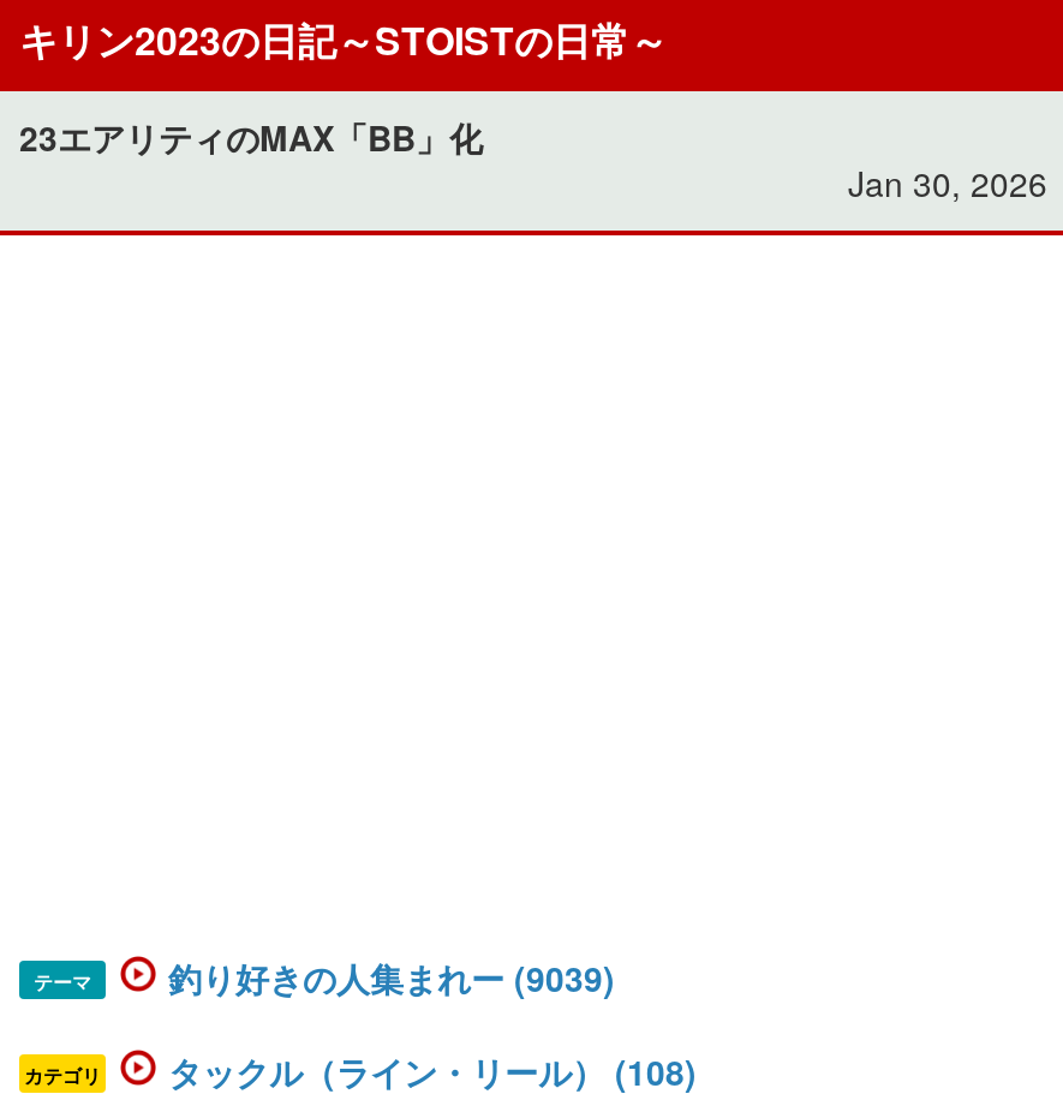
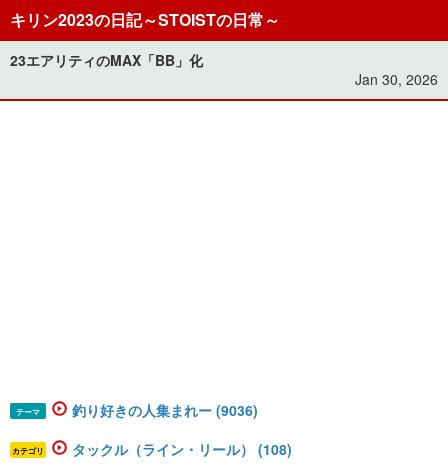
[168,953,615,1001] 釣り好きの人集まれー (9039) -> [72,400,258,420] 釣り好きの人集まれー (9036)

